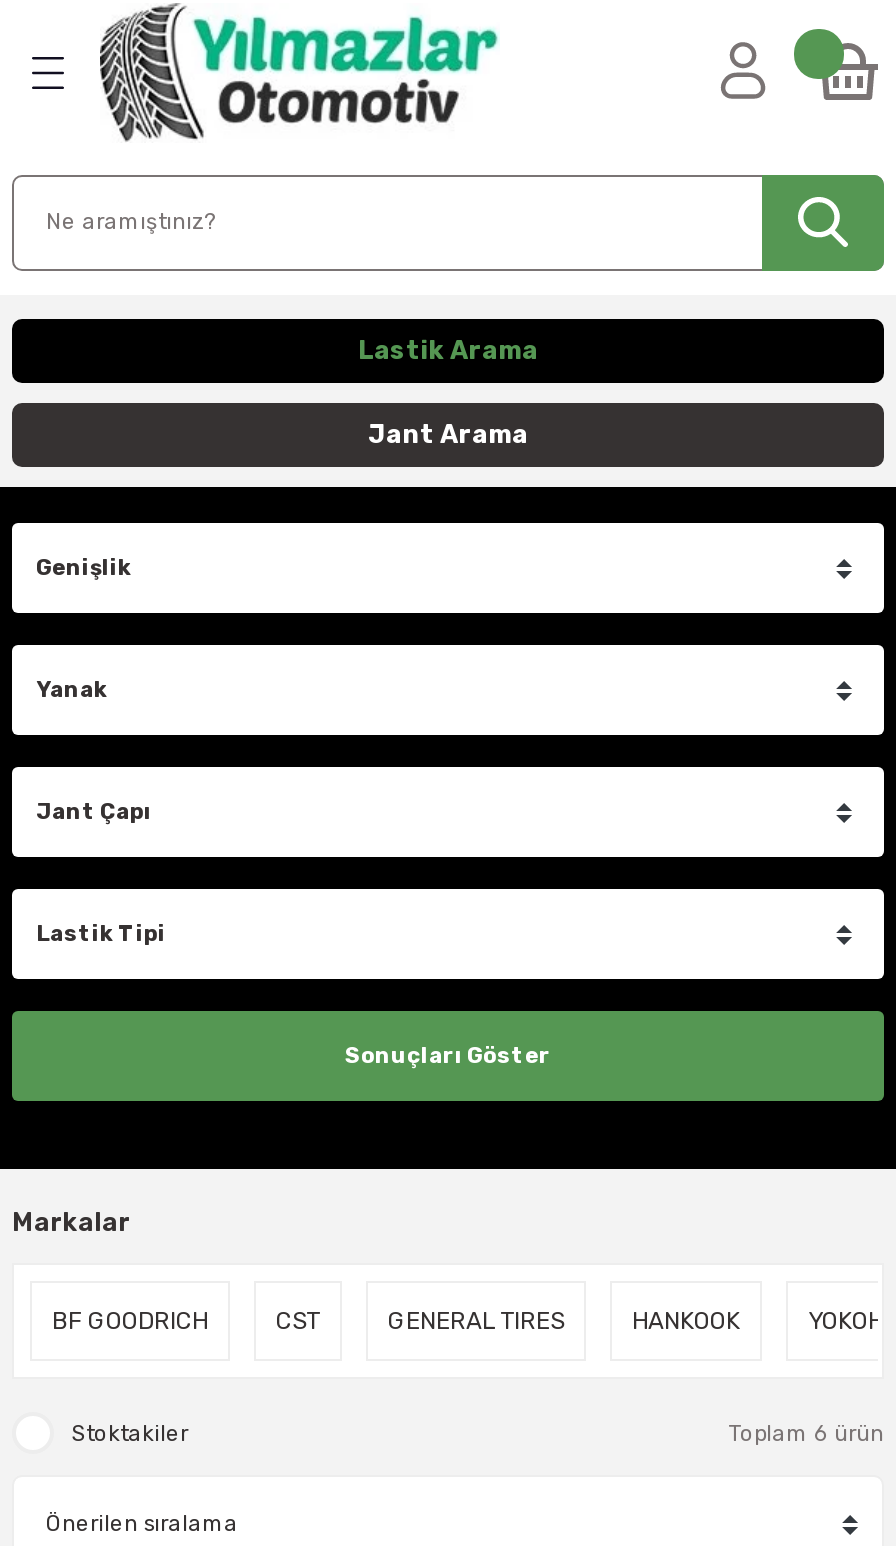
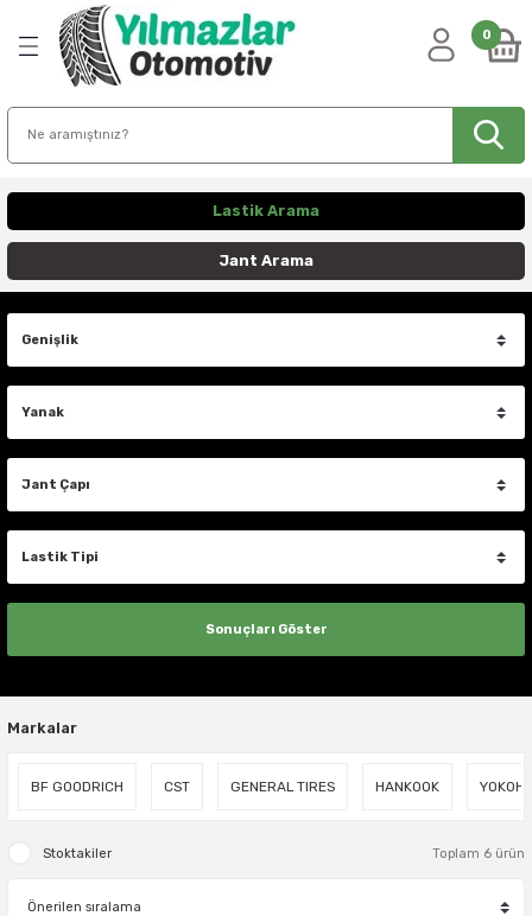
none -> [482,27,491,43] 0

